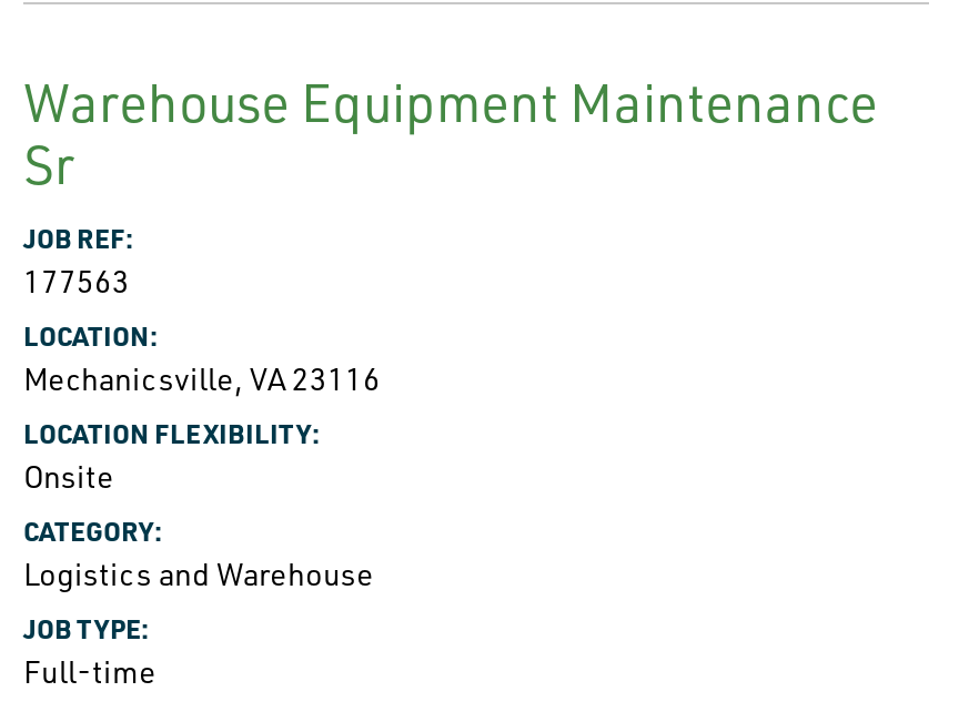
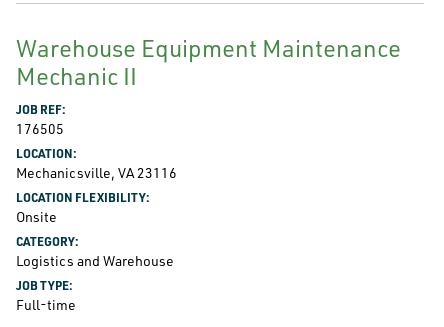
[23,131,74,197] Sr -> [16,61,137,91] Mechanic II
[23,262,130,299] 177563 -> [16,120,64,137] 176505

